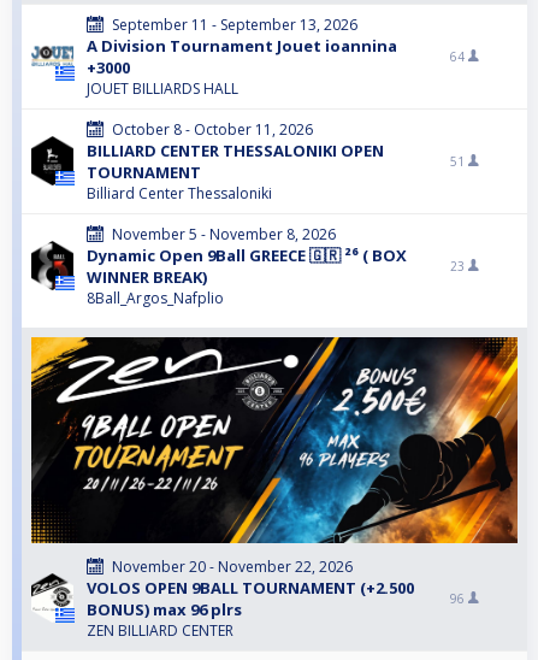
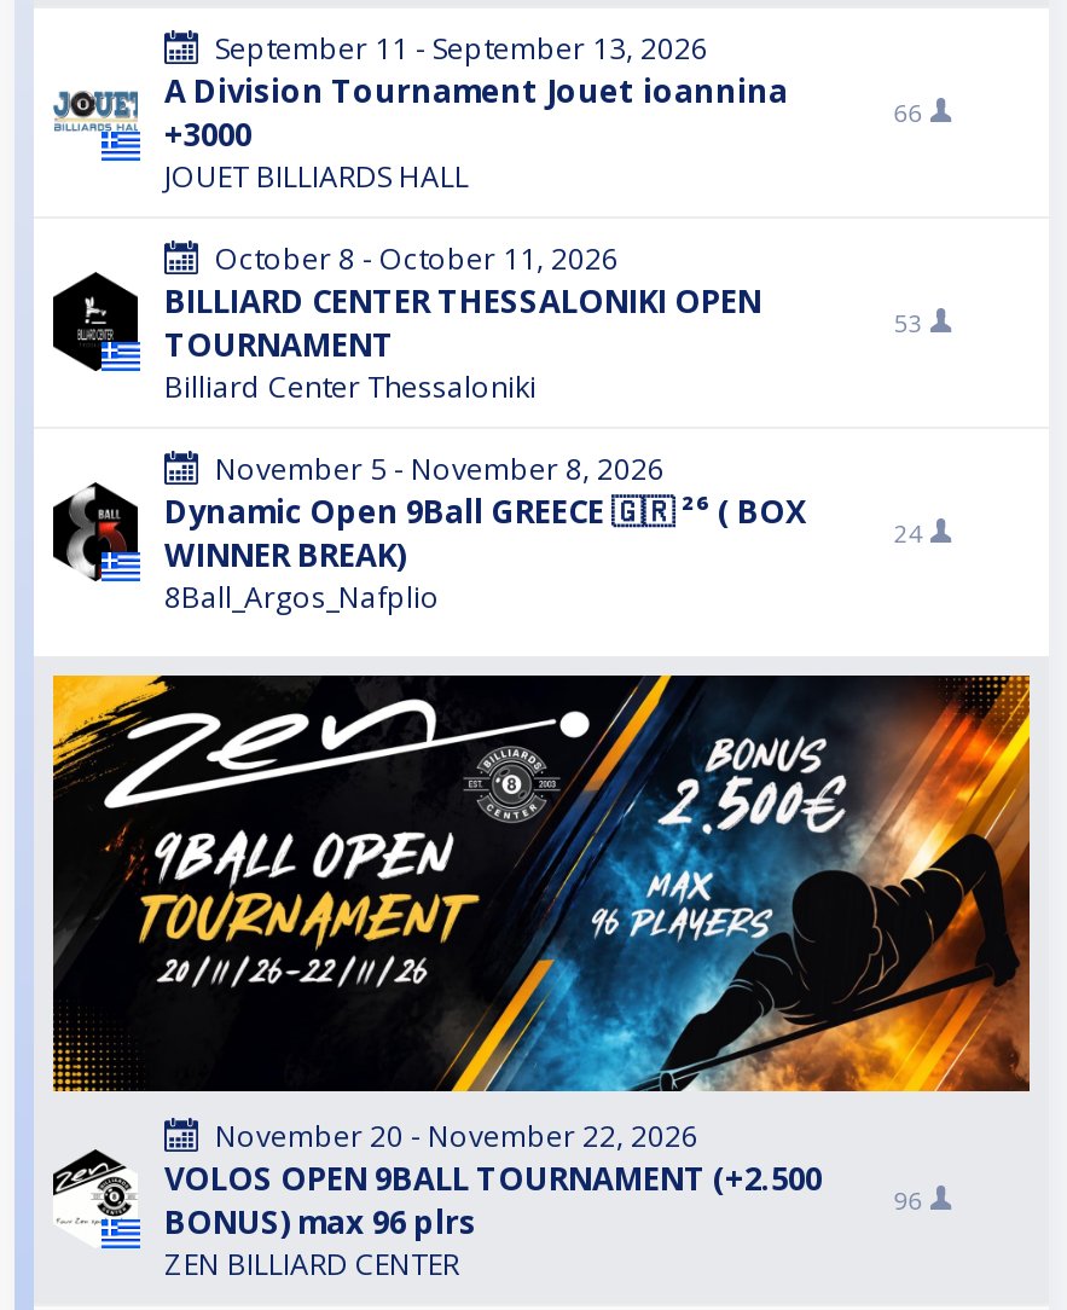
[450,48,468,65] 64 -> [893,97,930,131] 66
[450,153,468,170] 51 -> [893,307,930,341] 53
[450,258,468,275] 23 -> [893,517,930,551] 24

